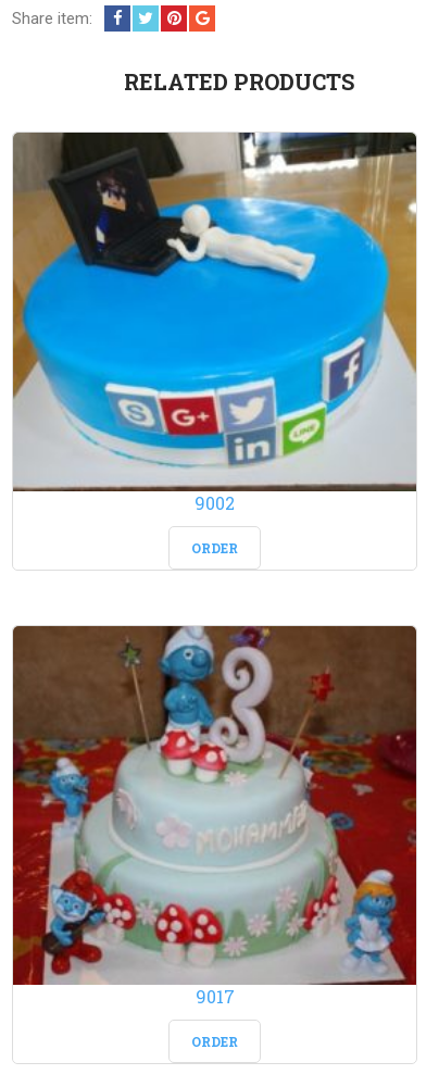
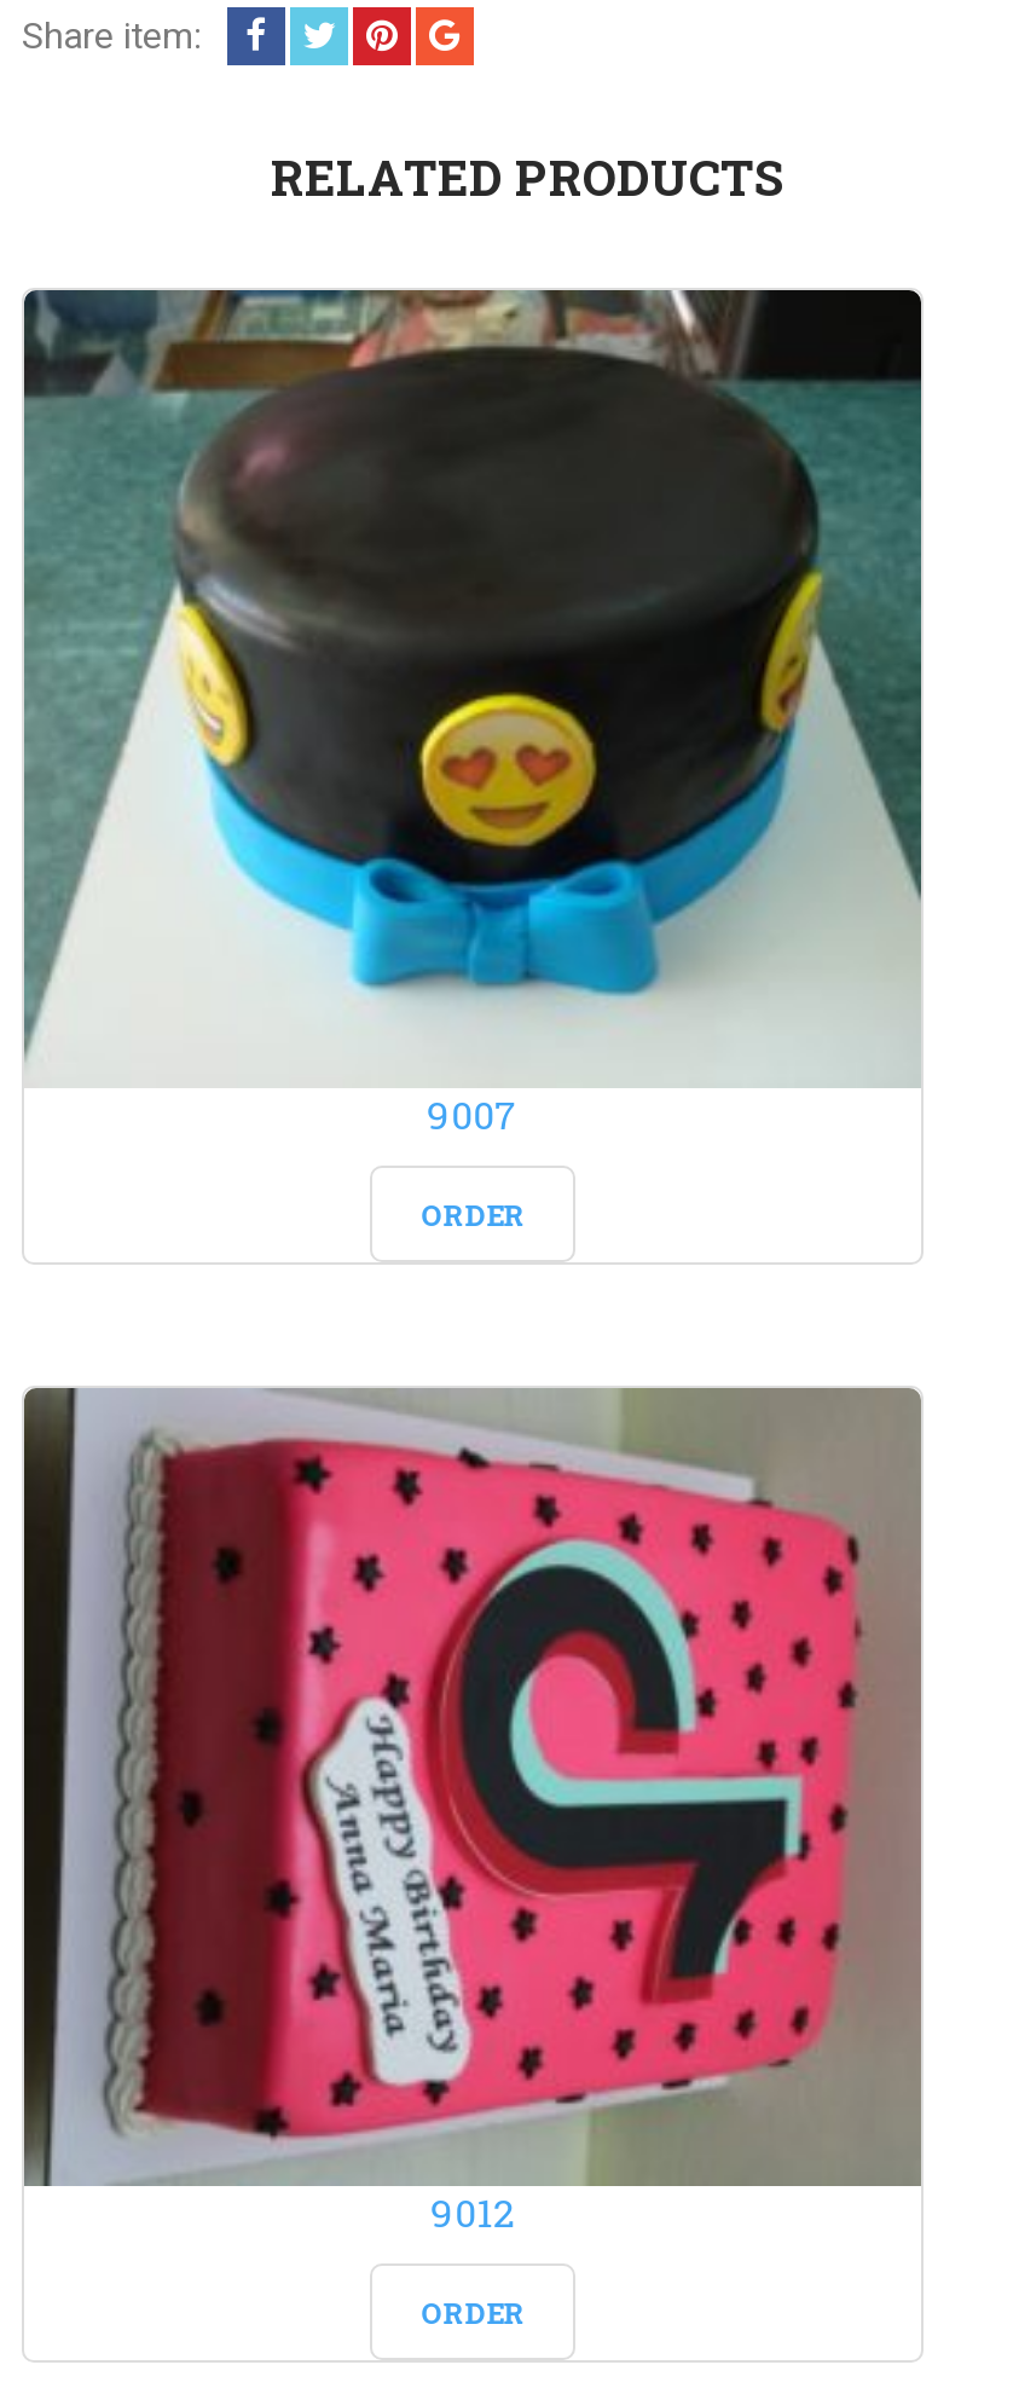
[12,132,417,514] [image] | 9002 -> [22,288,924,1139] [image] | 9007
[12,625,417,1008] [image] | 9017 -> [22,1388,924,2237] [image] | 9012

